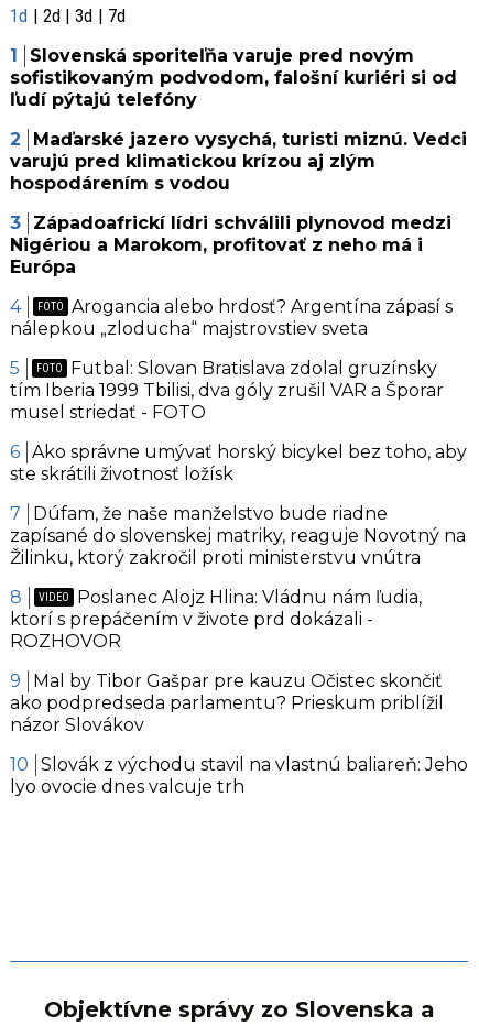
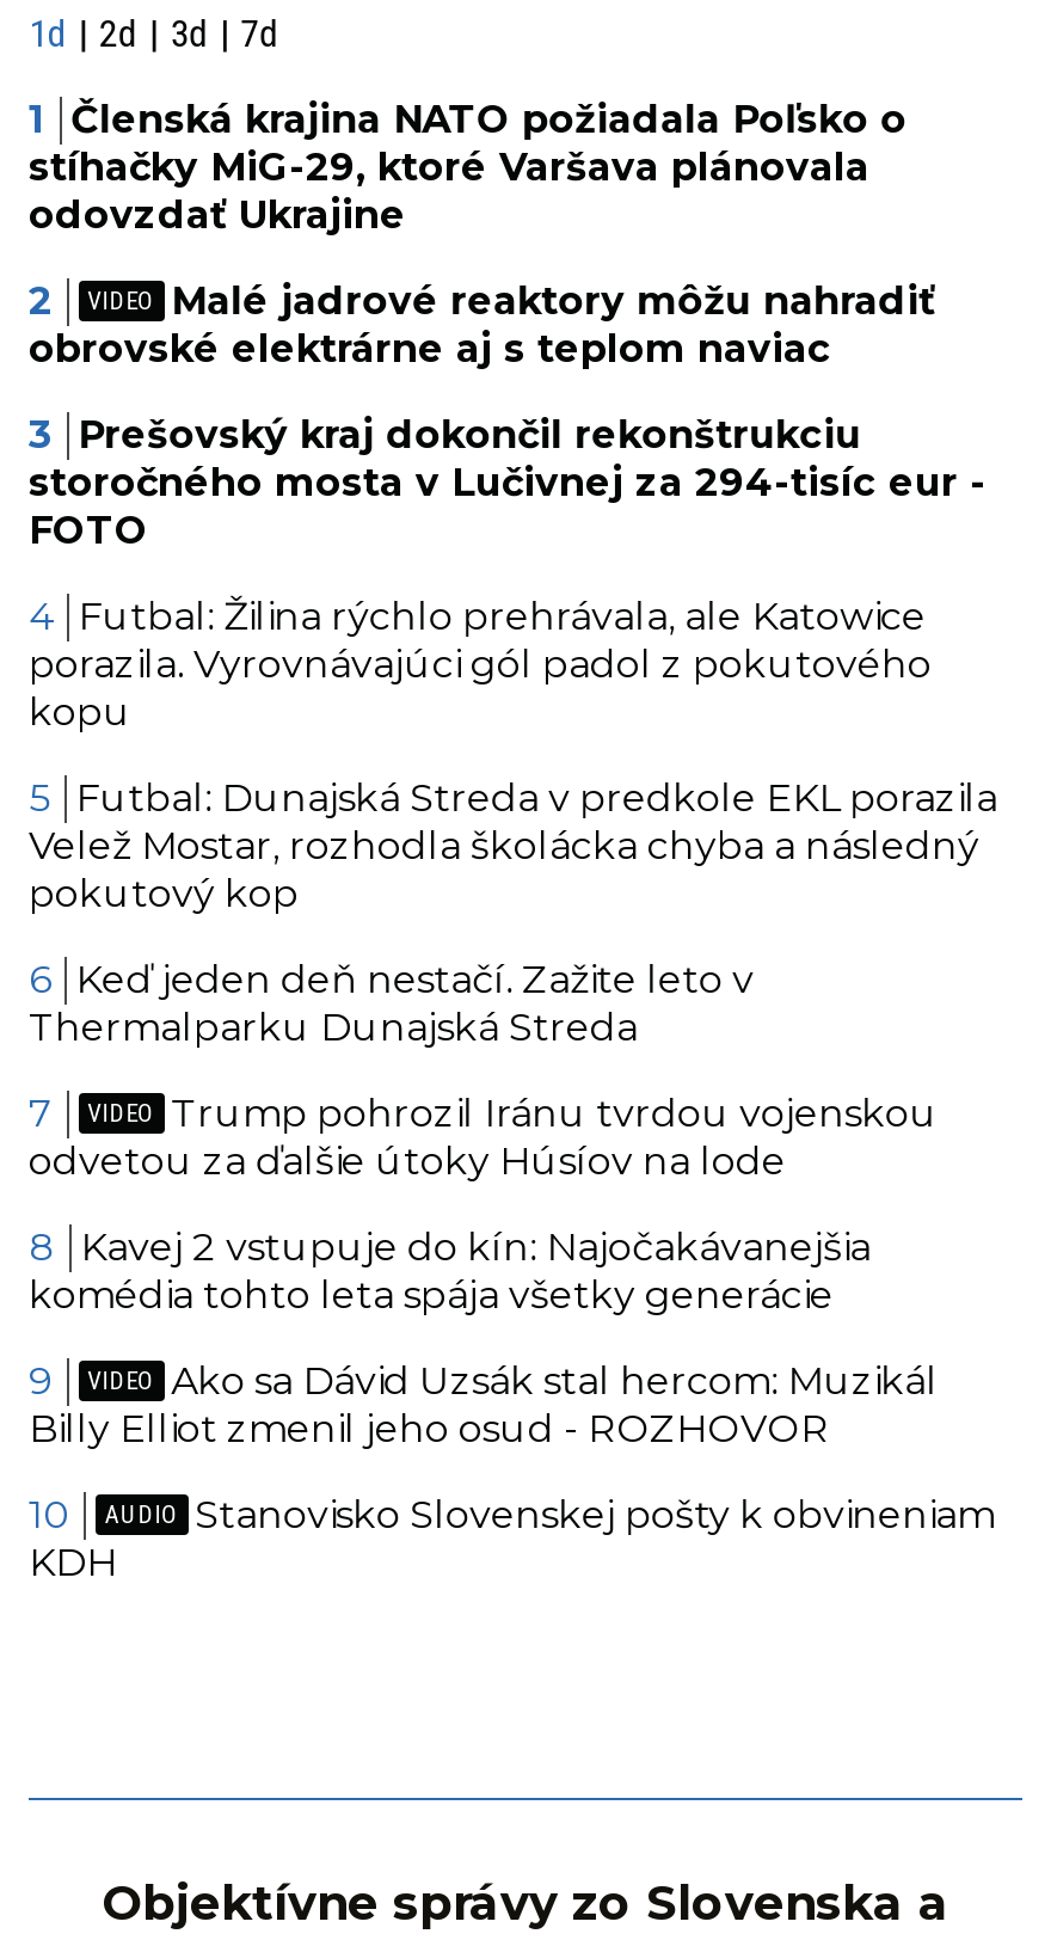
[10,45,457,110] Slovenská sporiteľňa varuje pred novým | sofistikovaným podvodom, falošní kuriéri si od | ľudí pýtajú telefóny -> [29,97,907,238] Členská krajina NATO požiadala Poľsko o | stíhačky MiG-29, ktoré Varšava plánovala | odovzdať Ukrajine
[10,129,466,194] Maďarské jazero vysychá, turisti miznú. Vedci | varujú pred klimatickou krízou aj zlým | hospodárením s vodou -> [29,279,935,372] Malé jadrové reaktory môžu nahradiť | obrovské elektrárne aj s teplom naviac
[10,213,451,278] Západoafrickí lídri schválili plynovod medzi | Nigériou a Marokom, profitovať z neho má i | Európa -> [29,413,987,554] Prešovský kraj dokončil rekonštrukciu | storočného mosta v Lučivnej za 294-tisíc eur - | FOTO
[10,296,452,339] Arogancia alebo hrdosť? Argentína zápasí s | nálepkou „zloducha“ majstrovstiev sveta -> [29,594,932,735] Futbal: Žilina rýchlo prehrávala, ale Katowice | porazila. Vyrovnávajúci gól padol z pokutového | kopu
[10,358,444,423] Futbal: Slovan Bratislava zdolal gruzínsky | tím Iberia 1999 Tbilisi, dva góly zrušil VAR a Šporar | musel striedať - FOTO -> [29,776,997,917] Futbal: Dunajská Streda v predkole EKL porazila | Velež Mostar, rozhodla školácka chyba a následný | pokutový kop
[10,442,466,485] Ako správne umývať horský bicykel bez toho, aby | ste skrátili životnosť ložísk -> [29,958,754,1051] Keď jeden deň nestačí. Zažite leto v | Thermalparku Dunajská Streda
[10,503,466,568] Dúfam, že naše manželstvo bude riadne | zapísané do slovenskej matriky, reaguje Novotný na | Žilinku, ktorý zakročil proti ministerstvu vnútra -> [29,1091,938,1185] Trump pohrozil Iránu tvrdou vojenskou | odvetou za ďalšie útoky Húsíov na lode
[10,587,421,652] Poslanec Alojz Hlina: Vládnu nám ľudia, | ktorí s prepáčením v živote prd dokázali - | ROZHOVOR -> [29,1225,871,1318] Kavej 2 vstupuje do kín: Najočakávanejšia | komédia tohto leta spája všetky generácie
[10,671,444,736] Mal by Tibor Gašpar pre kauzu Očistec skončiť | ako podpredseda parlamentu? Prieskum priblížil | názor Slovákov -> [29,1359,938,1452] Ako sa Dávid Uzsák stal hercom: Muzikál | Billy Elliot zmenil jeho osud - ROZHOVOR
[10,754,468,797] Slovák z východu stavil na vlastnú baliareň: Jeho | lyo ovocie dnes valcuje trh -> [29,1493,995,1586] Stanovisko Slovenskej pošty k obvineniam | KDH

